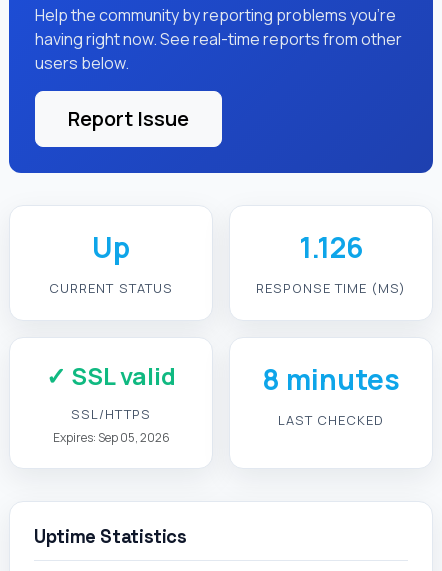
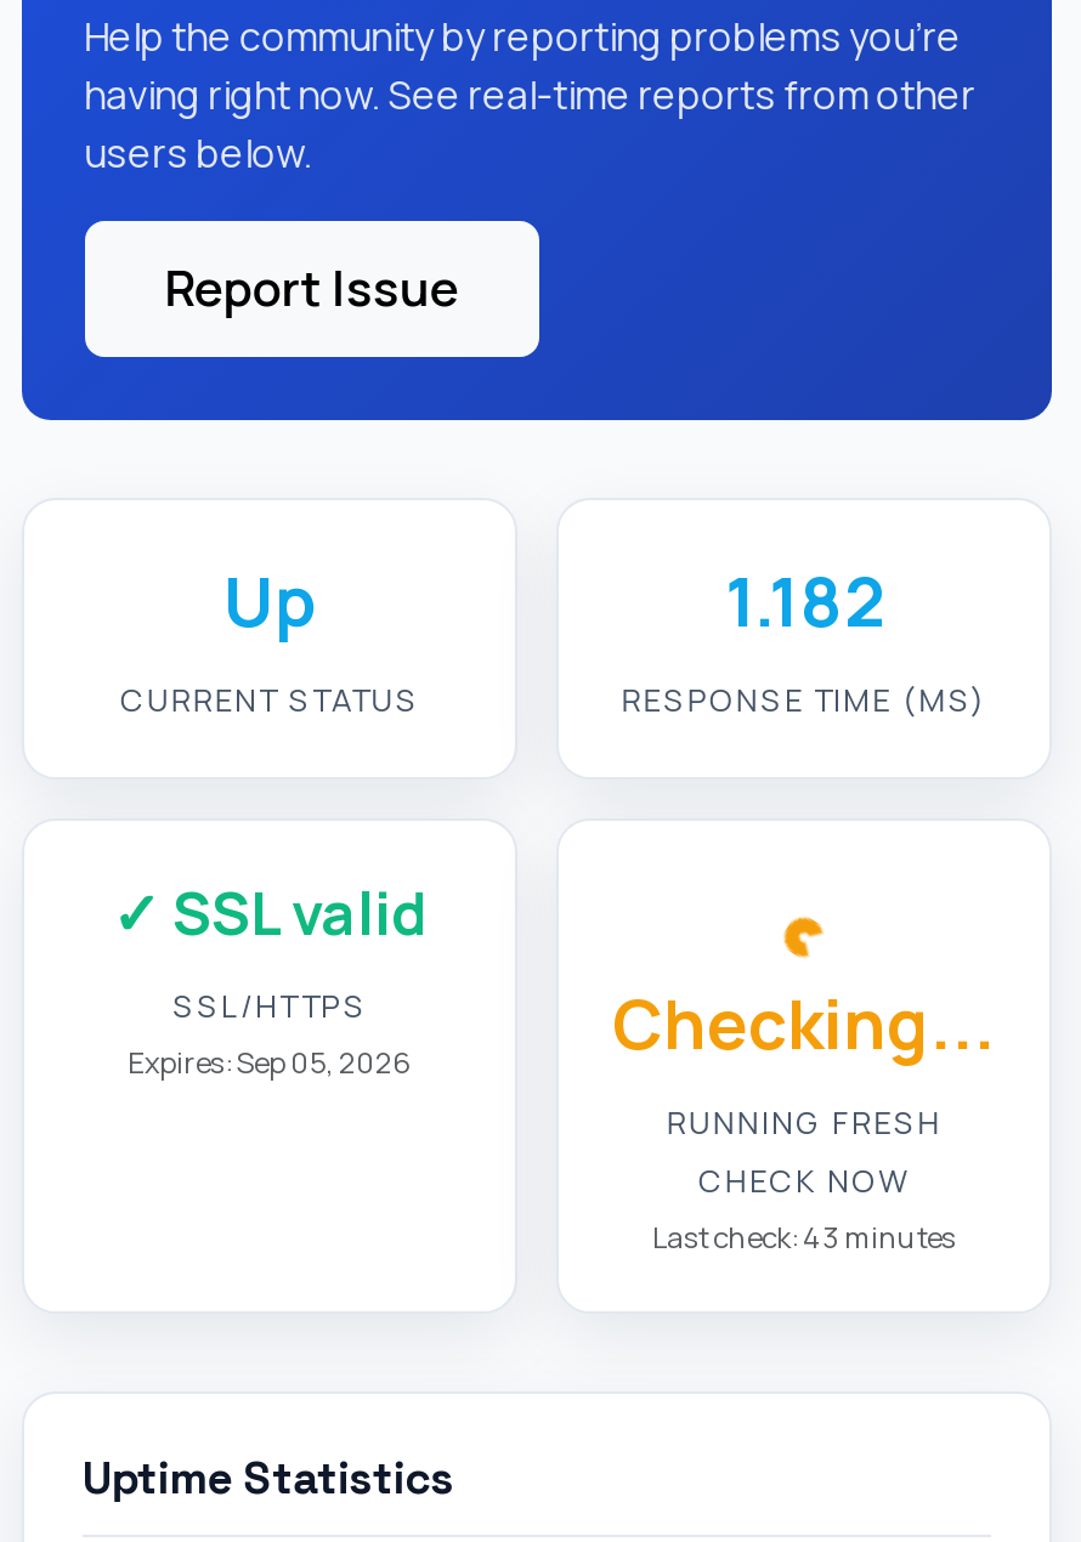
[299,228,363,266] 1.126 -> [725,554,883,647] 1.182
[262,360,400,429] 8 minutes | LAST CHECKED -> [612,977,996,1257] Checking... | RUNNING FRESH | CHECK NOW | Last check: 43 minutes

